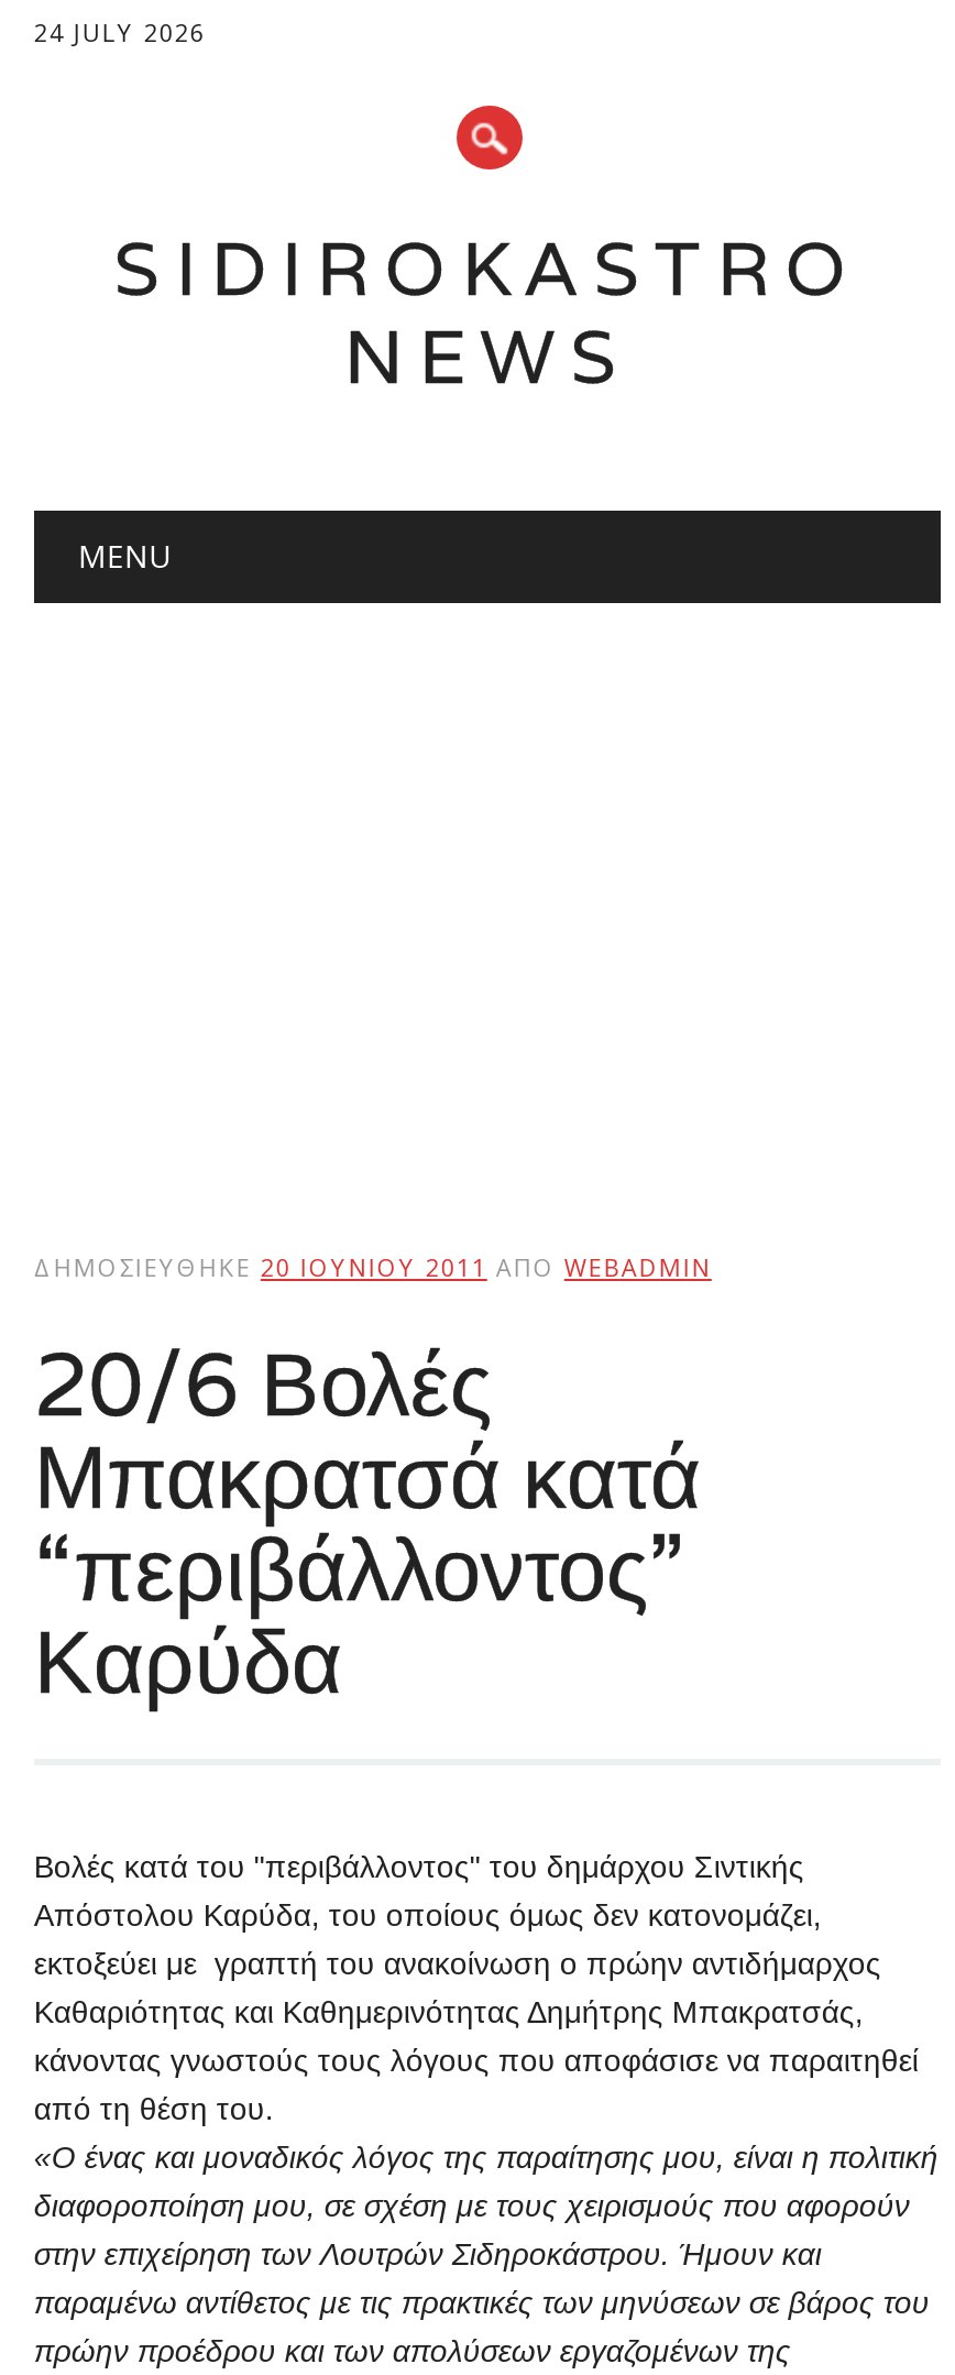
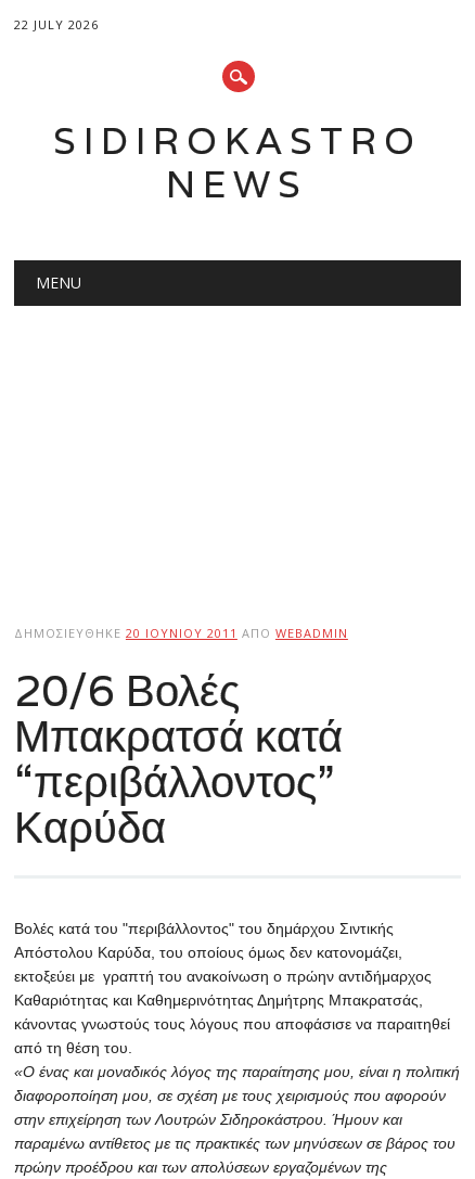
[34,15,206,48] 24 JULY 2026 -> [14,16,99,33] 22 JULY 2026

